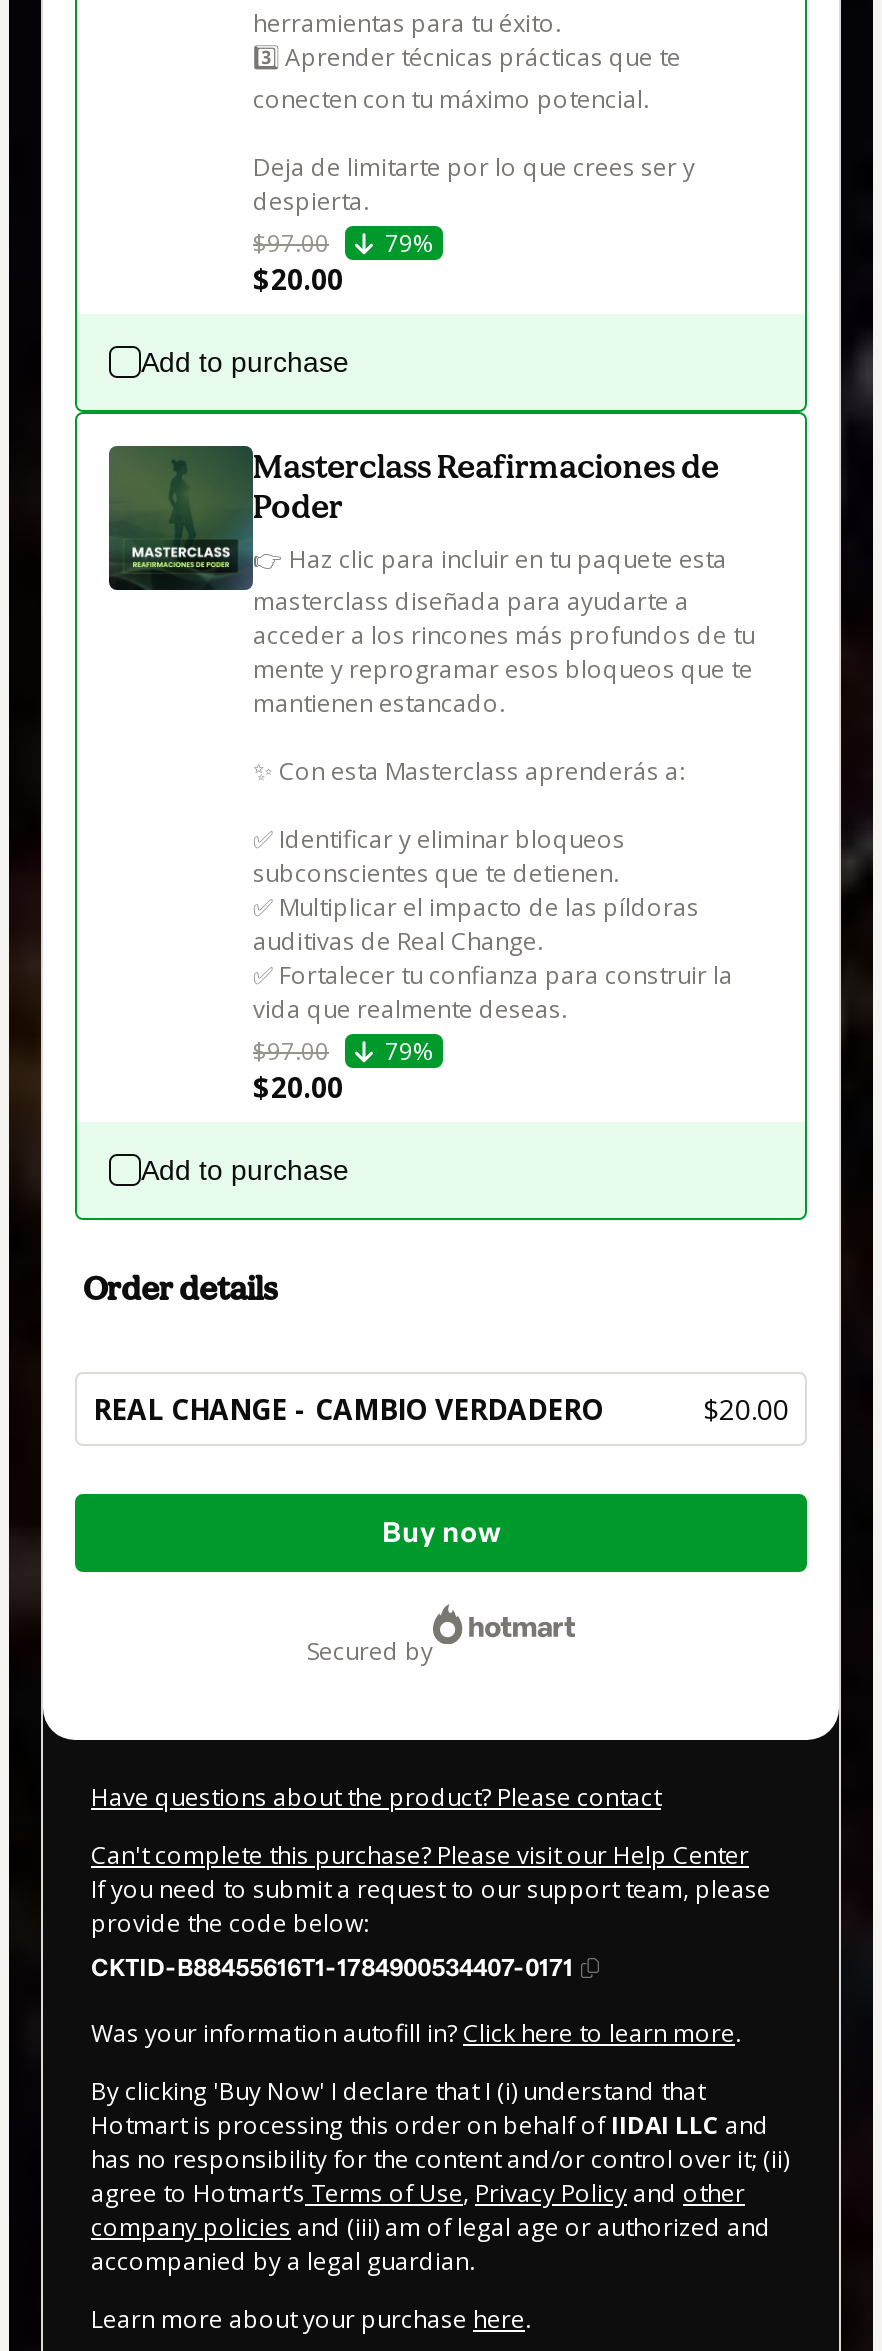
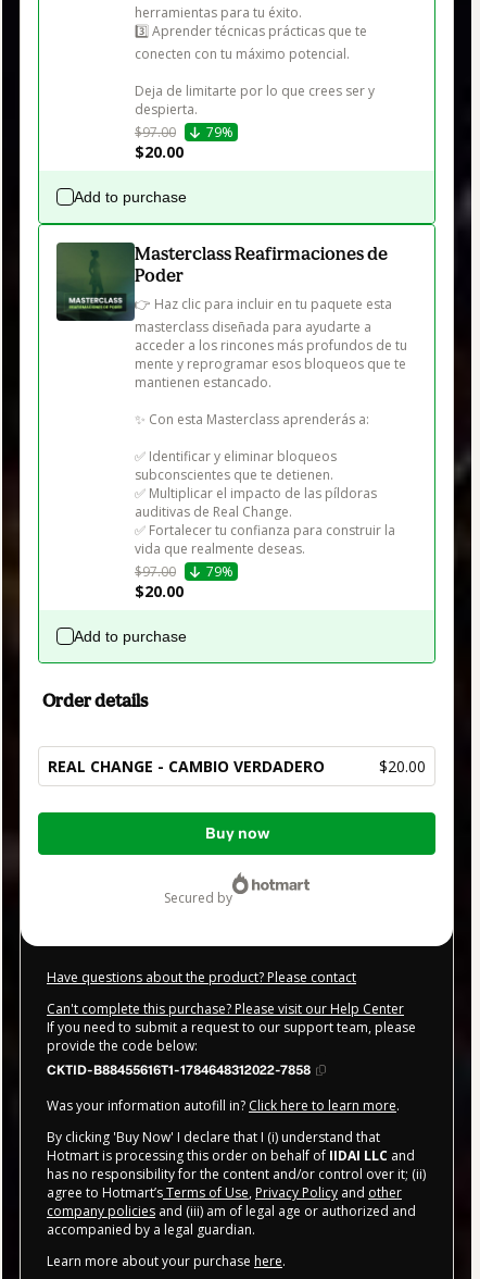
[91,1954,573,1982] CKTID-B88455616T1-1784900534407-0171 -> [47,1063,312,1078] CKTID-B88455616T1-1784648312022-7858

